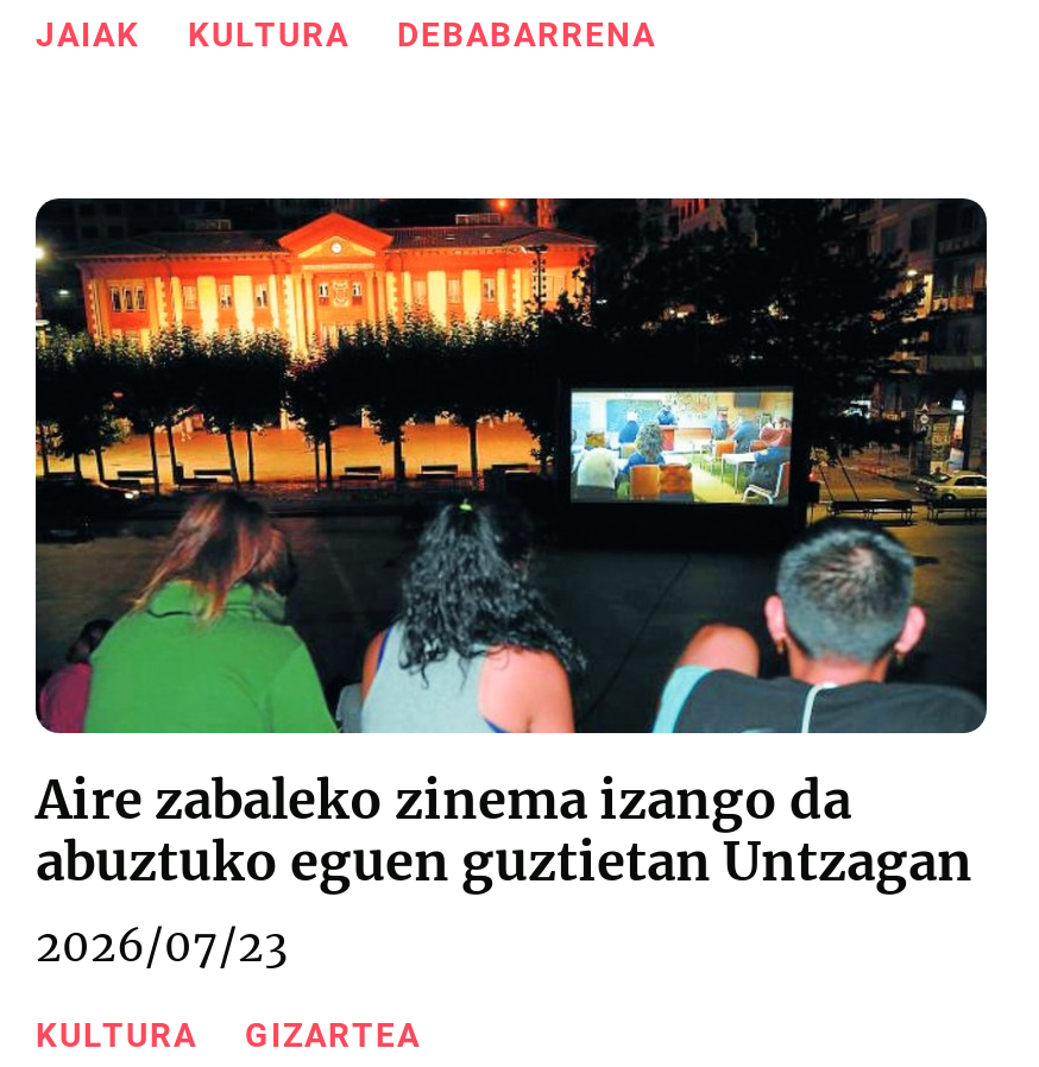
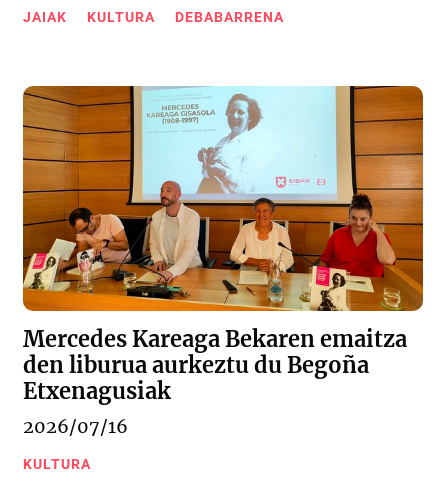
[33,196,989,973] [image] | Aire zabaleko zinema izango da | abuztuko eguen guztietan Untzagan | 2026/07/23 -> [22,85,424,438] [image] | Mercedes Kareaga Bekaren emaitza | den liburua aurkeztu du Begoña | Etxenagusiak | 2026/07/16
[245,1016,421,1054] GIZARTEA -> none

